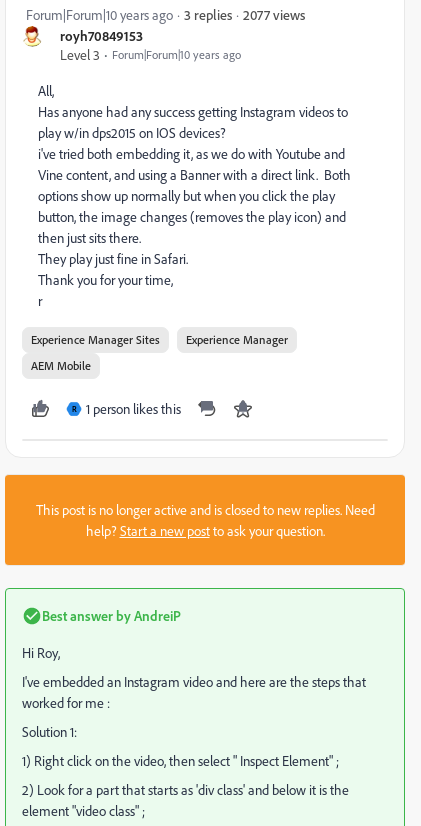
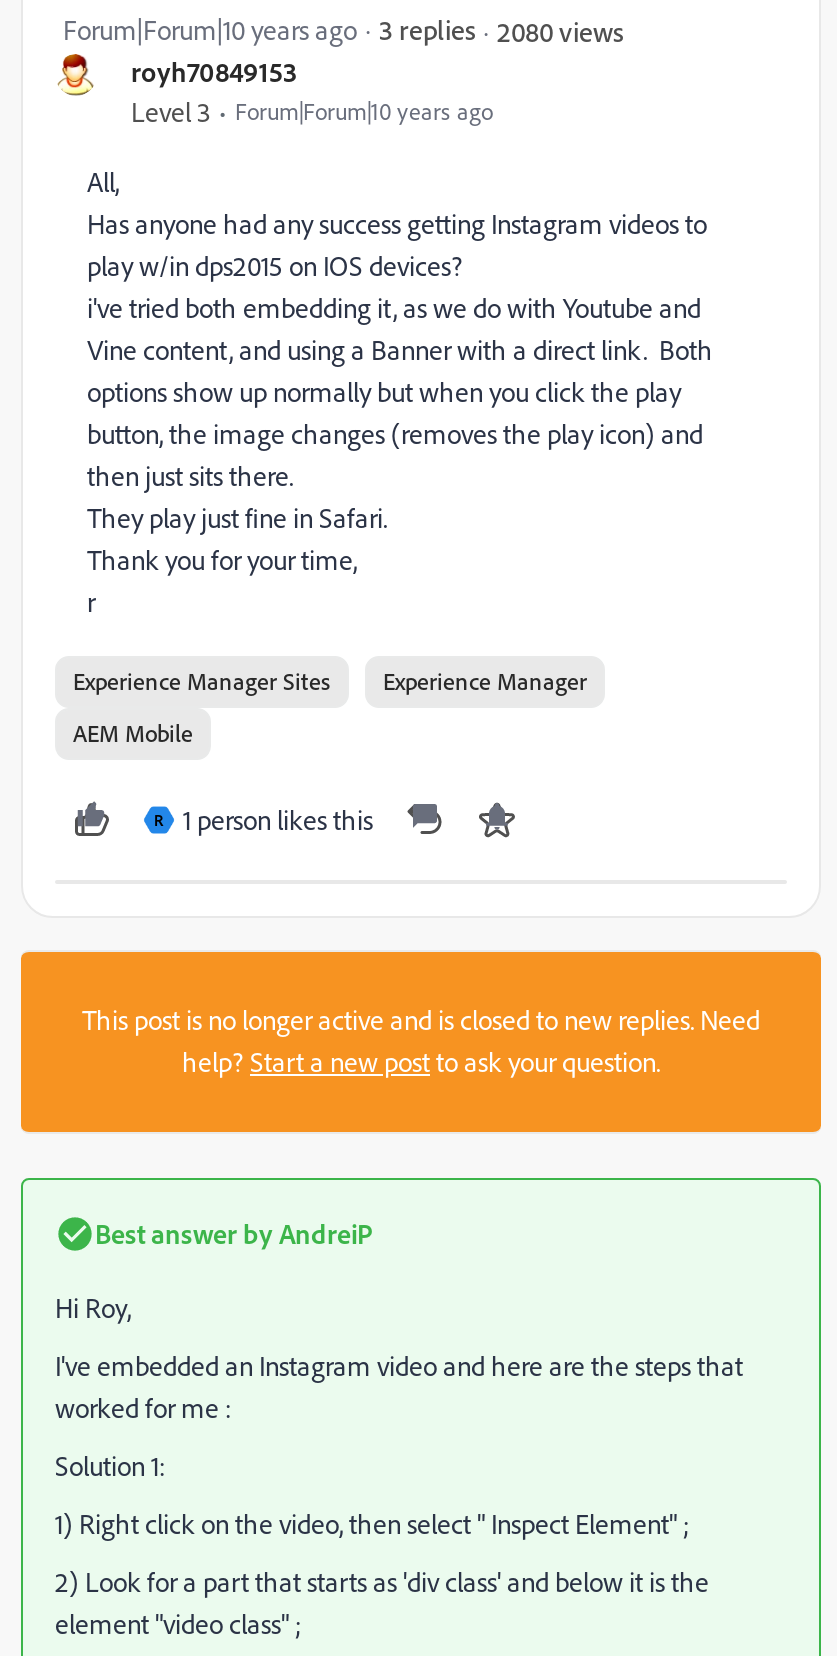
[243,5,305,22] 2077 views -> [497,13,623,47] 2080 views

